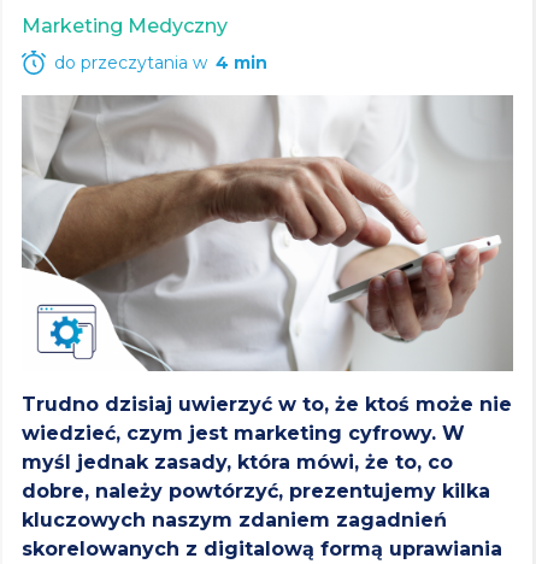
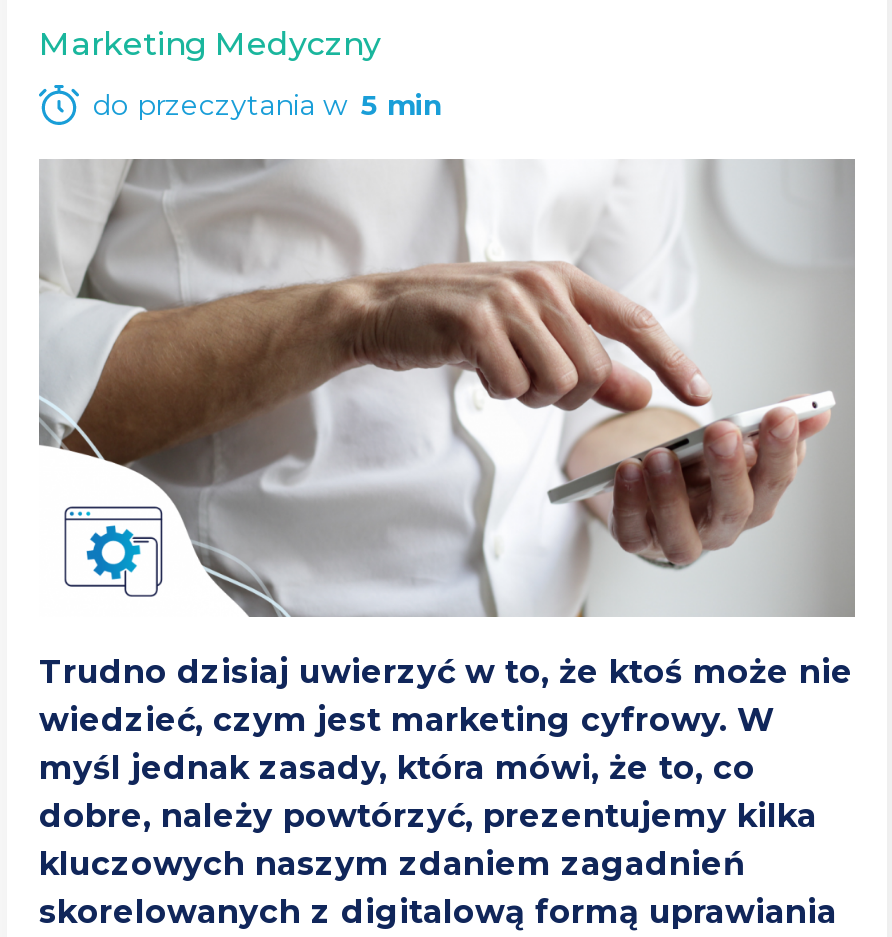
[54,52,267,74] do przeczytania w 4 min -> [93,87,443,123] do przeczytania w 5 min

